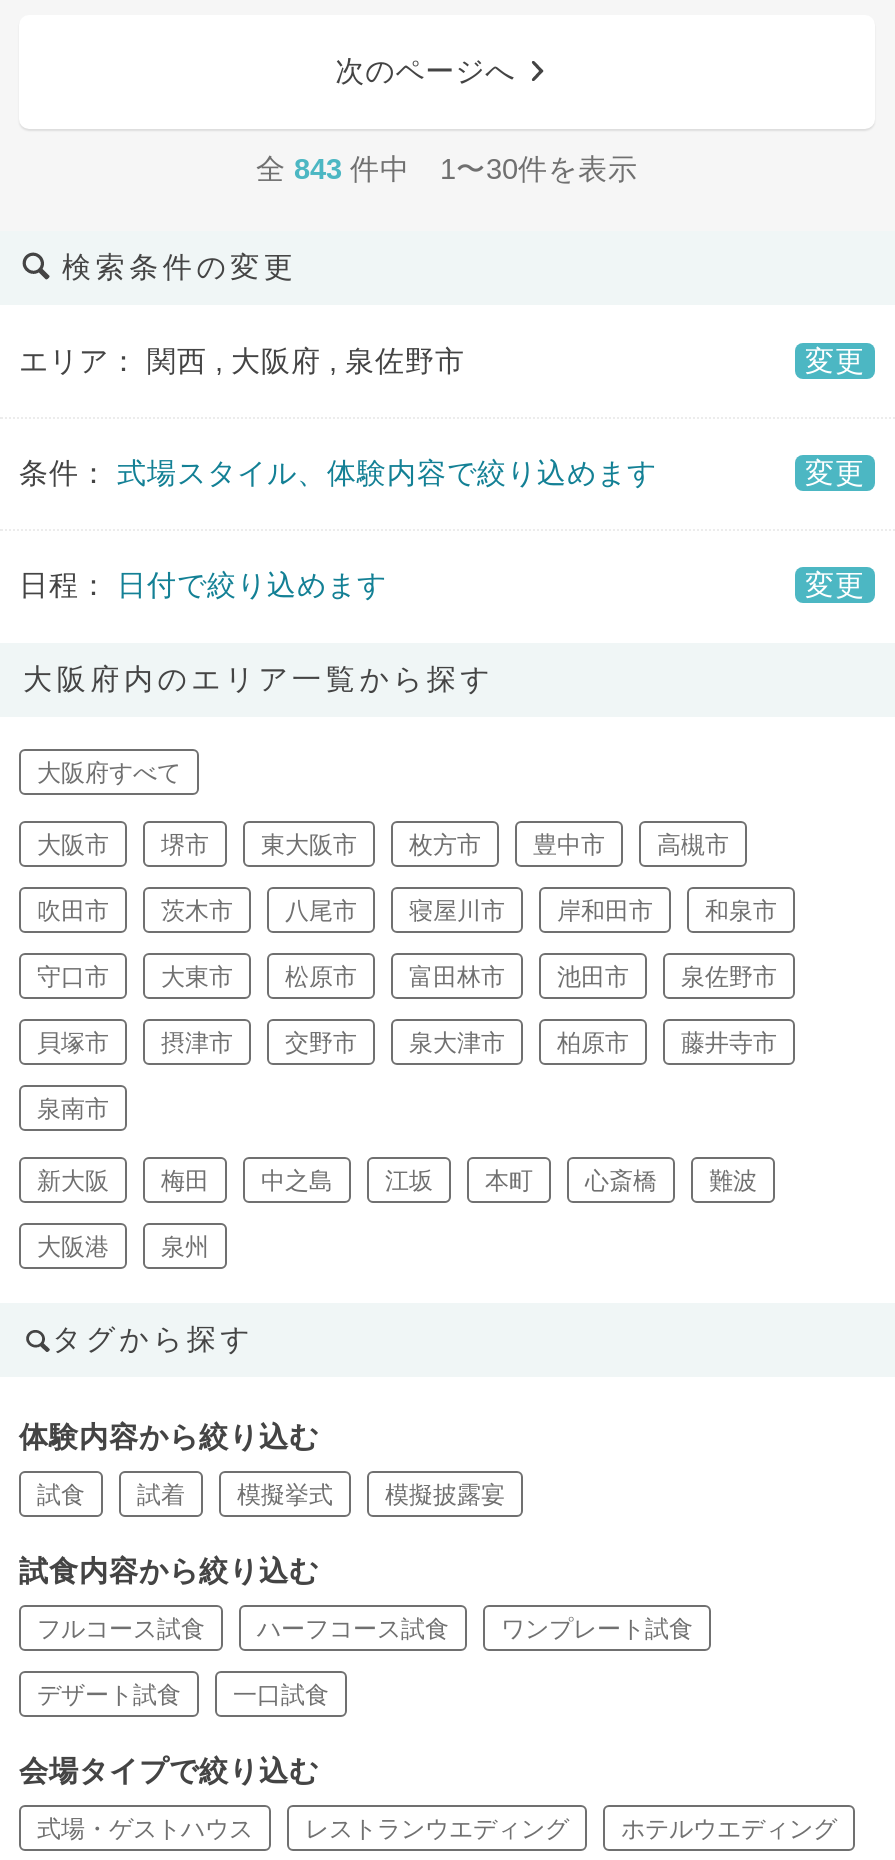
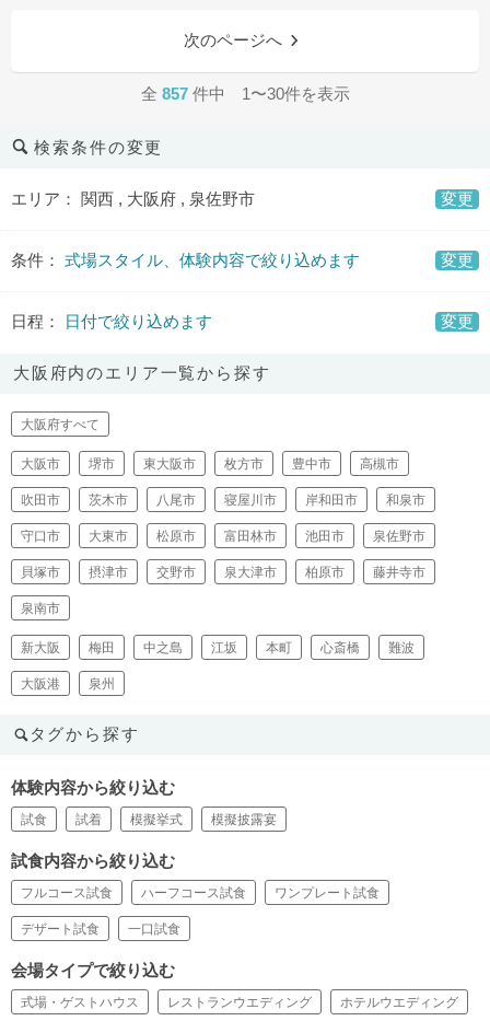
[256,153,638,185] 全 843 件中 1〜30件を表示 -> [141,85,349,103] 全 857 件中 1〜30件を表示

